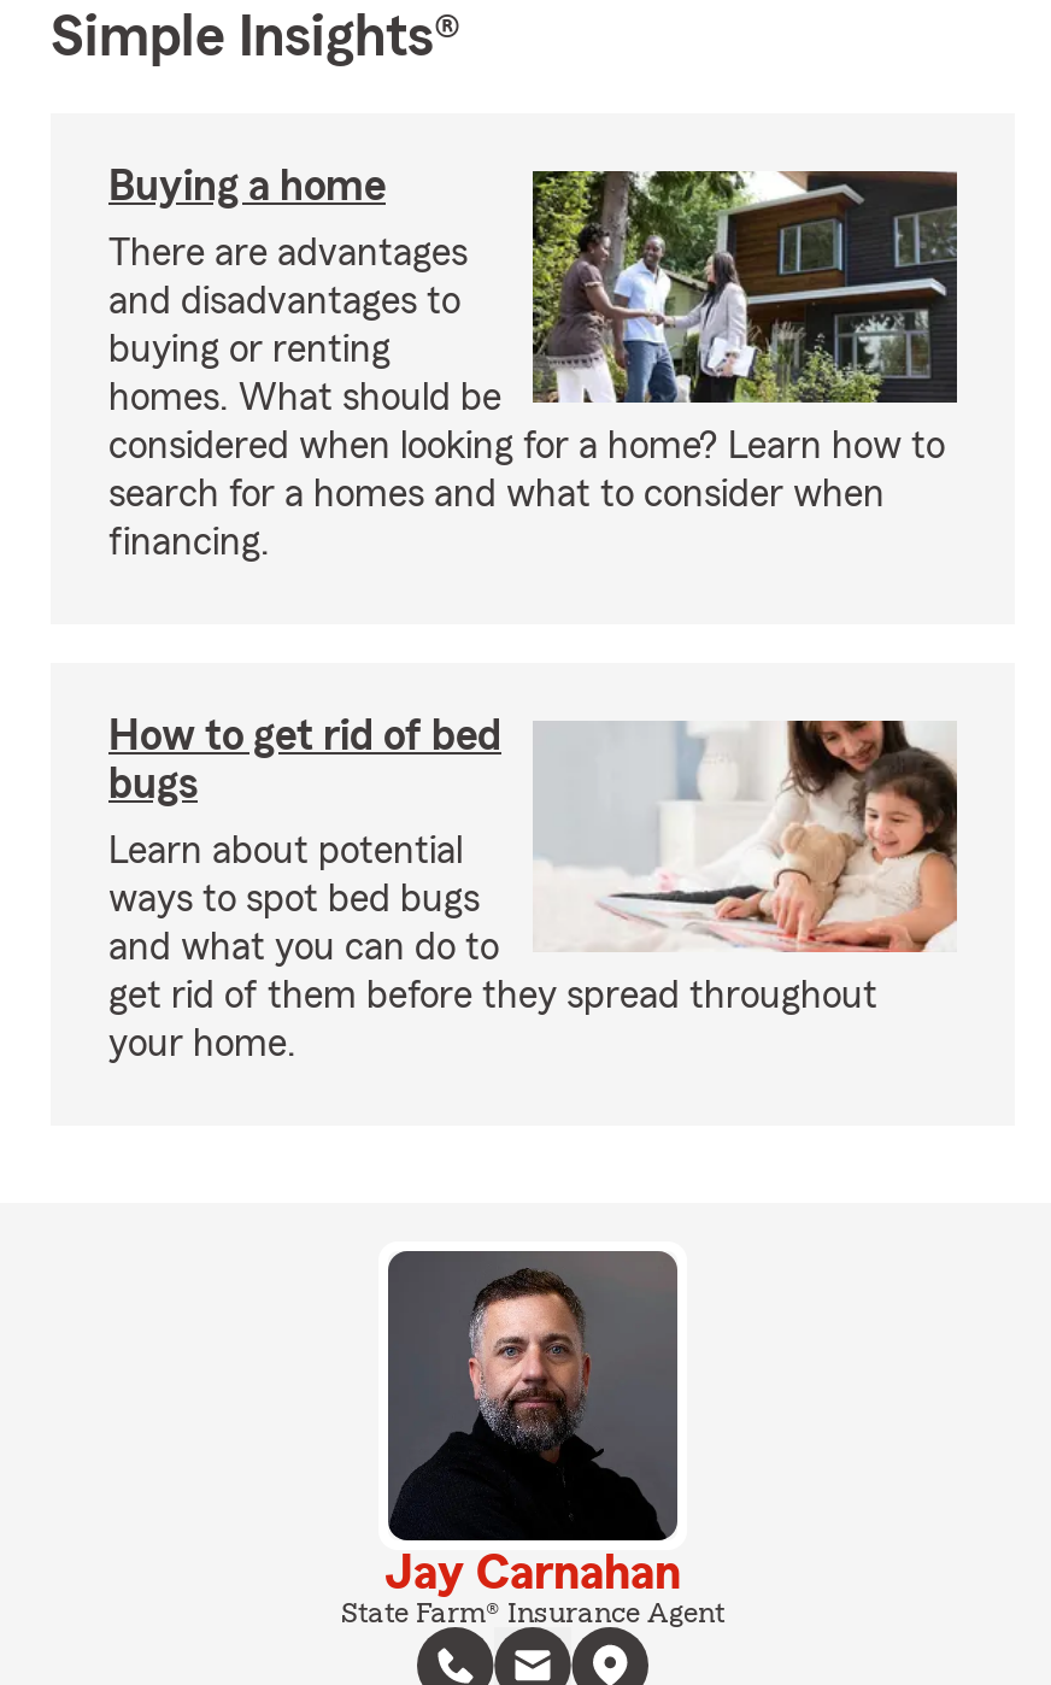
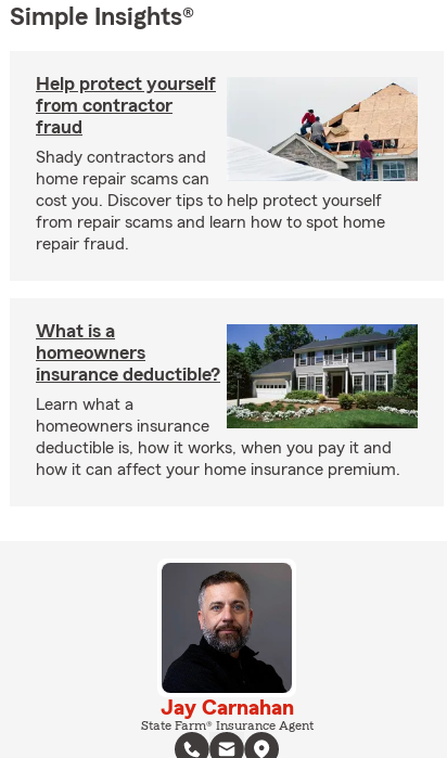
[108,164,386,207] Buying a home -> [36,74,216,137] Help protect yourself | from contractor | fraud
[108,169,959,562] [image] | There are advantages | and disadvantages to | buying or renting | homes. What should be | considered when looking for a home? Learn how to | search for a homes and what to consider when | financing. -> [36,77,418,253] [image] | Shady contractors and | home repair scams can | cost you. Discover tips to help protect yourself | from repair scams and learn how to spot home | repair fraud.
[108,714,501,805] How to get rid of bed | bugs -> [36,321,220,384] What is a | homeowners | insurance deductible?
[108,718,959,1063] [image] | Learn about potential | ways to spot bed bugs | and what you can do to | get rid of them before they spread throughout | your home. -> [36,323,419,478] [image] | Learn what a | homeowners insurance | deductible is, how it works, when you pay it and | how it can affect your home insurance premium.

